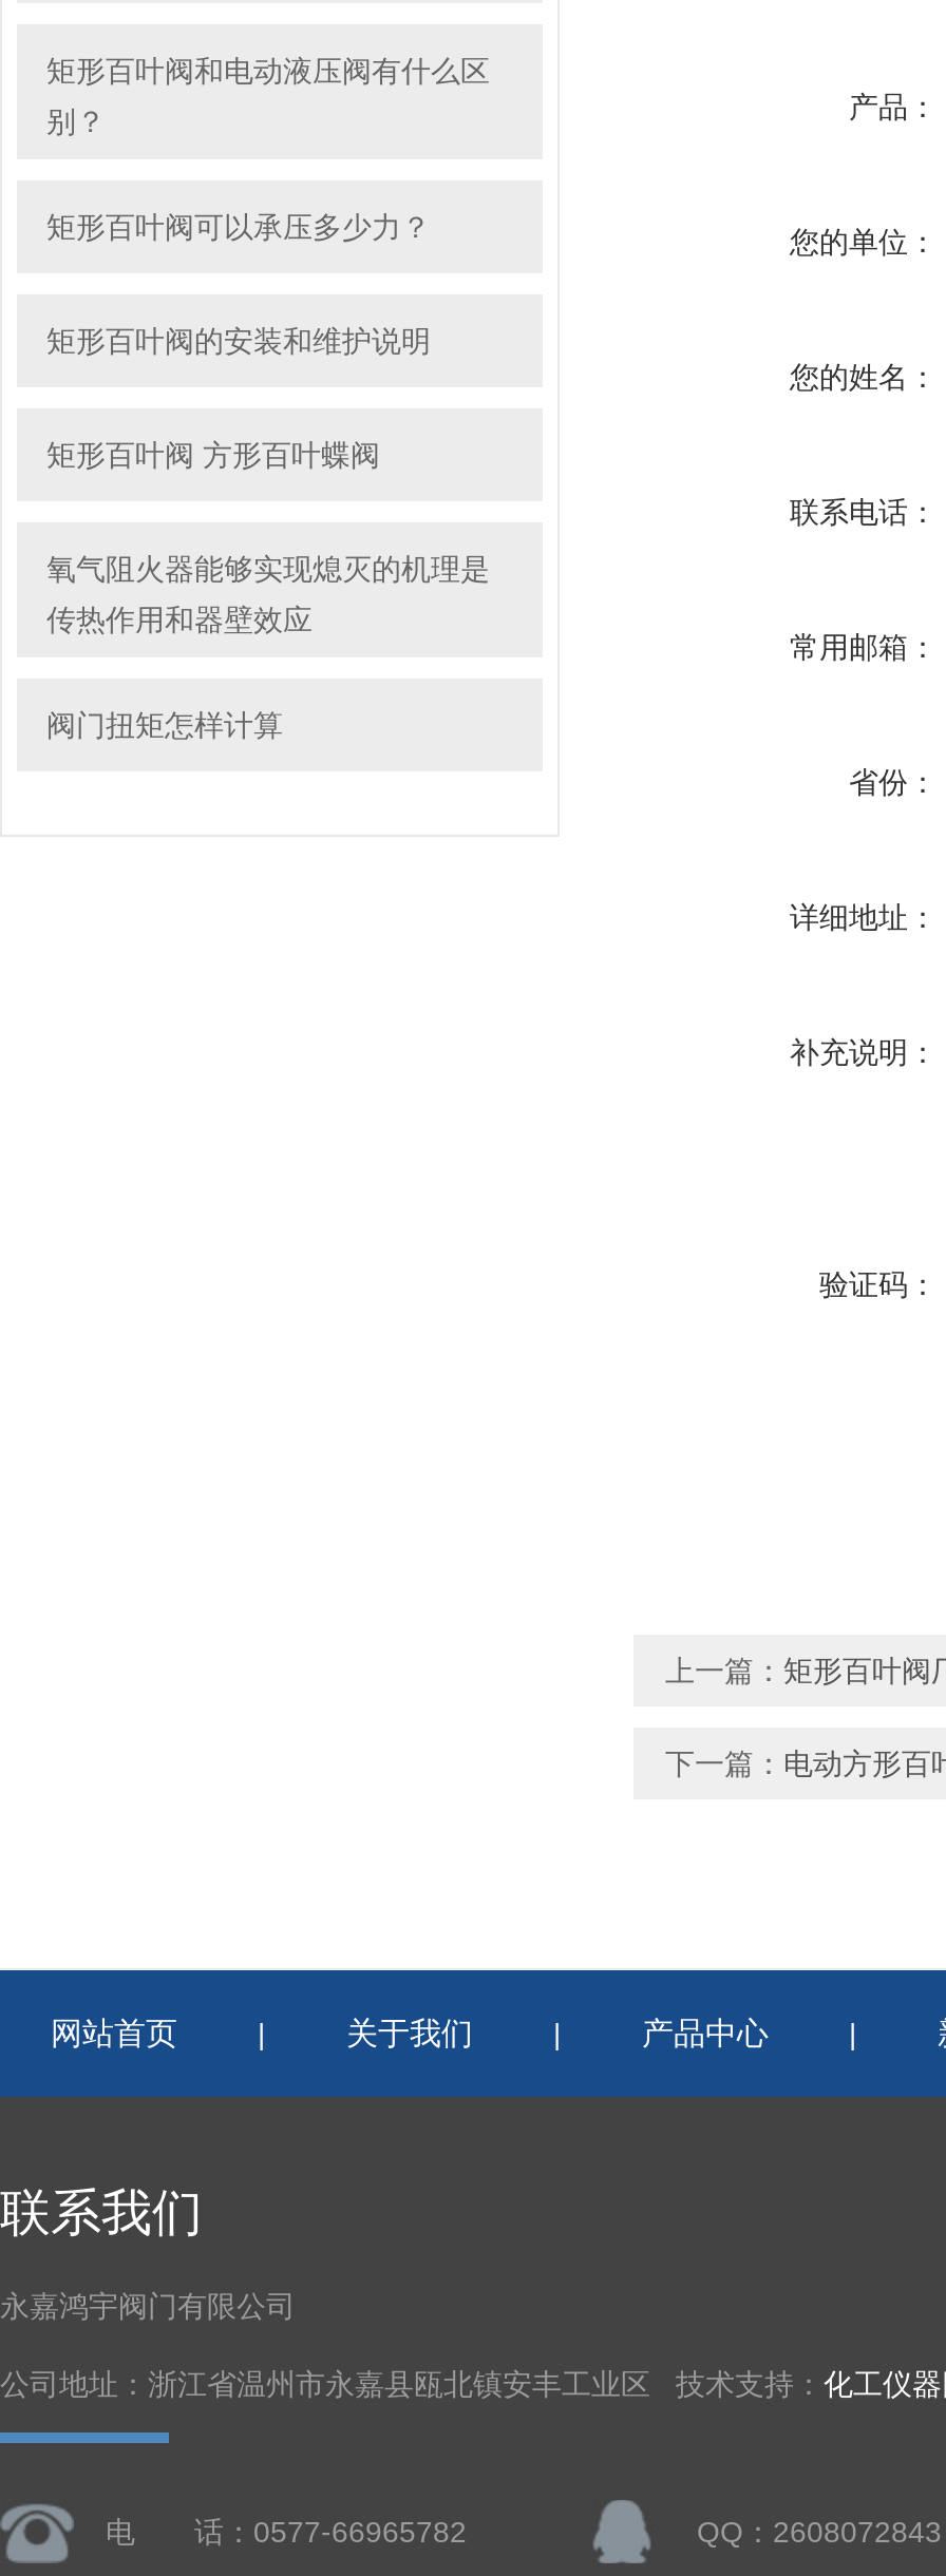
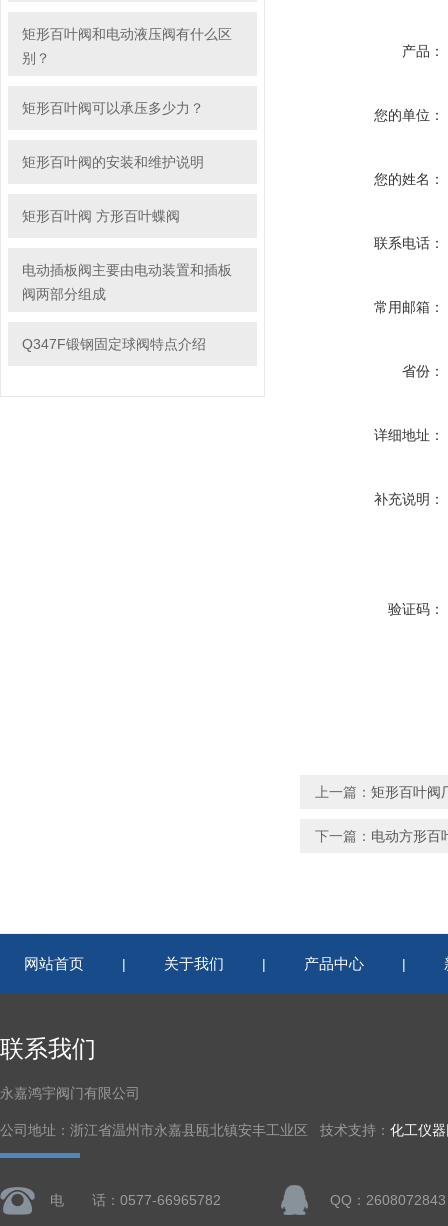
[46,552,490,586] 氧气阻火器能够实现熄灭的机理是 -> [22,262,232,278] 电动插板阀主要由电动装置和插板
[46,603,313,636] 传热作用和器壁效应 -> [22,286,106,302] 阀两部分组成
[46,708,283,742] 阀门扭矩怎样计算 -> [22,336,206,352] Q347F锻钢固定球阀特点介绍

